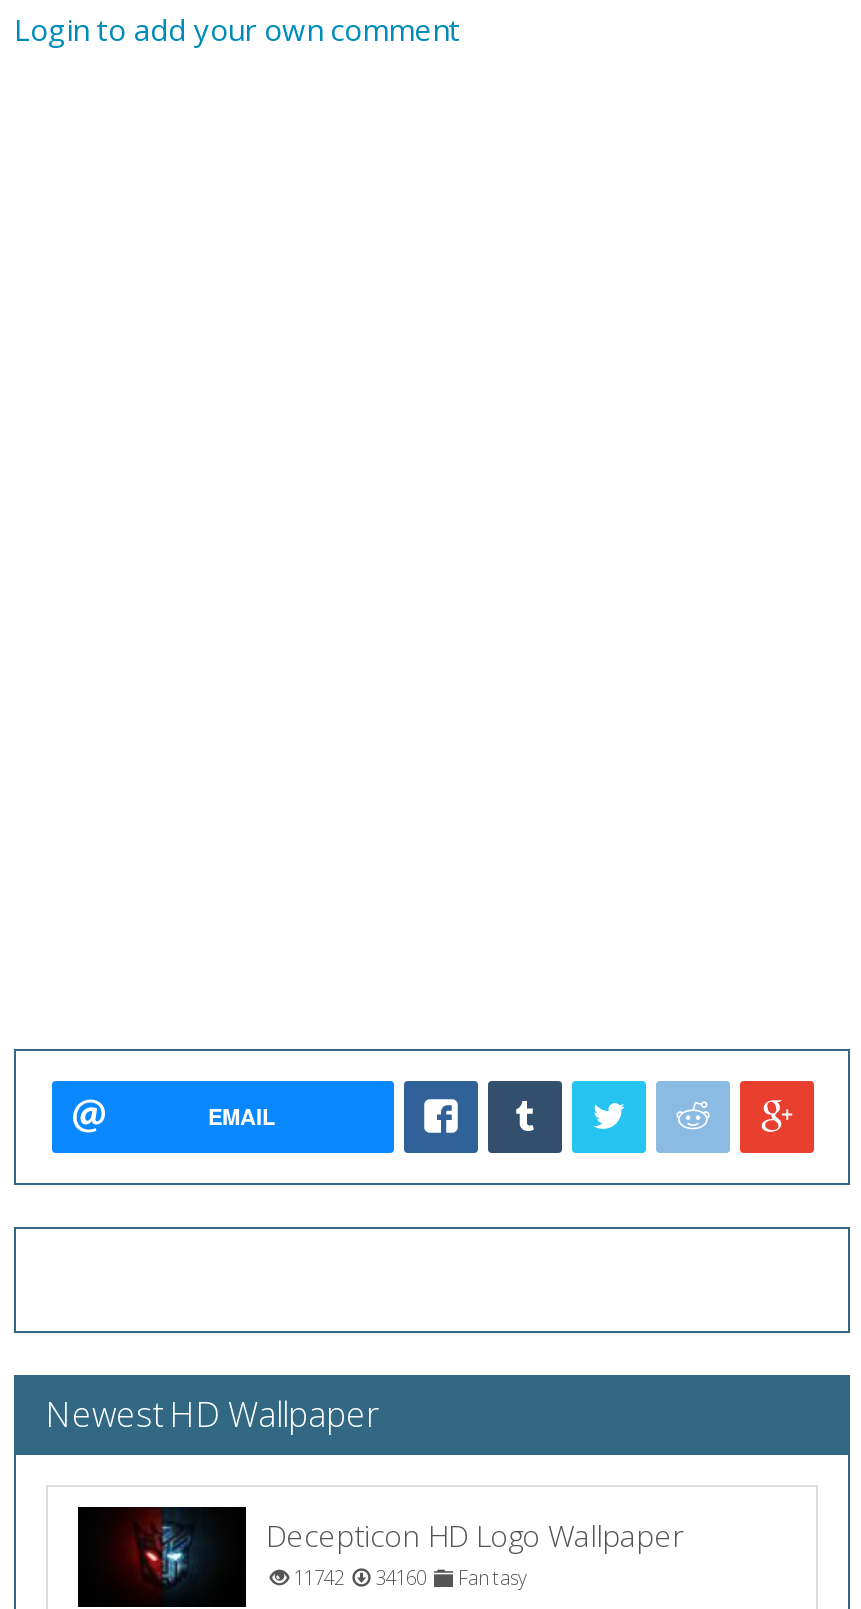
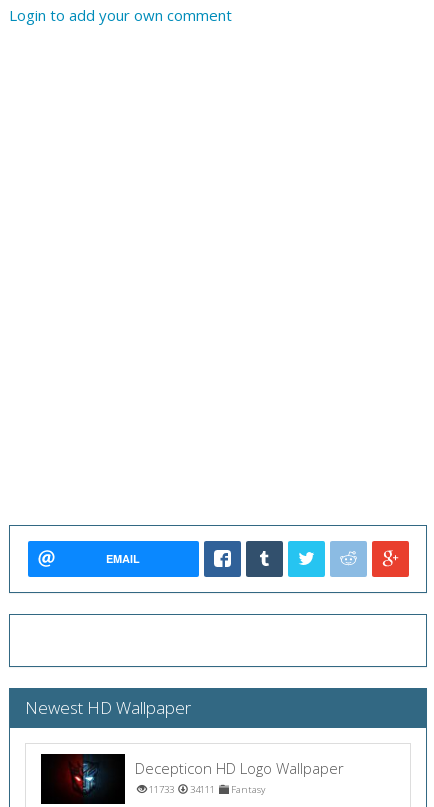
[290,1565,352,1591] 11742 -> [147,783,178,796] 11733
[372,1565,434,1591] 34160 -> [188,783,219,796] 34111

